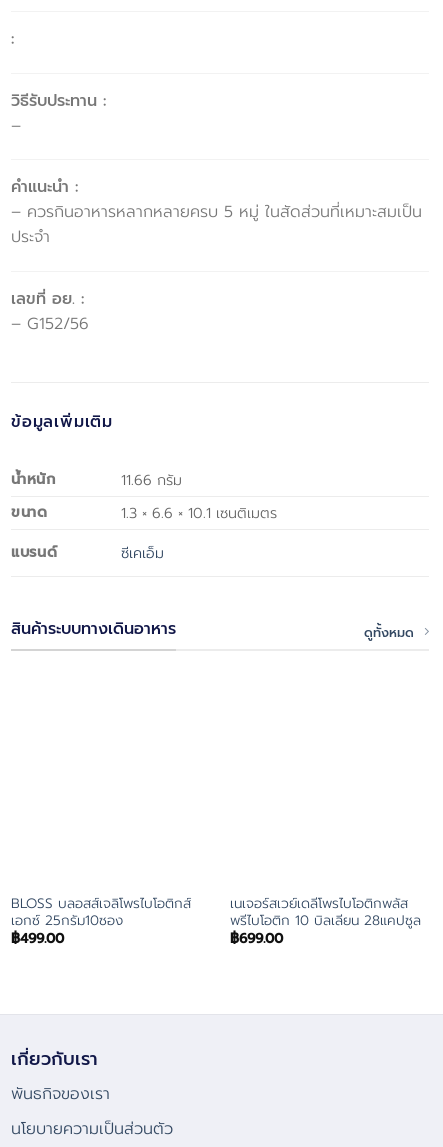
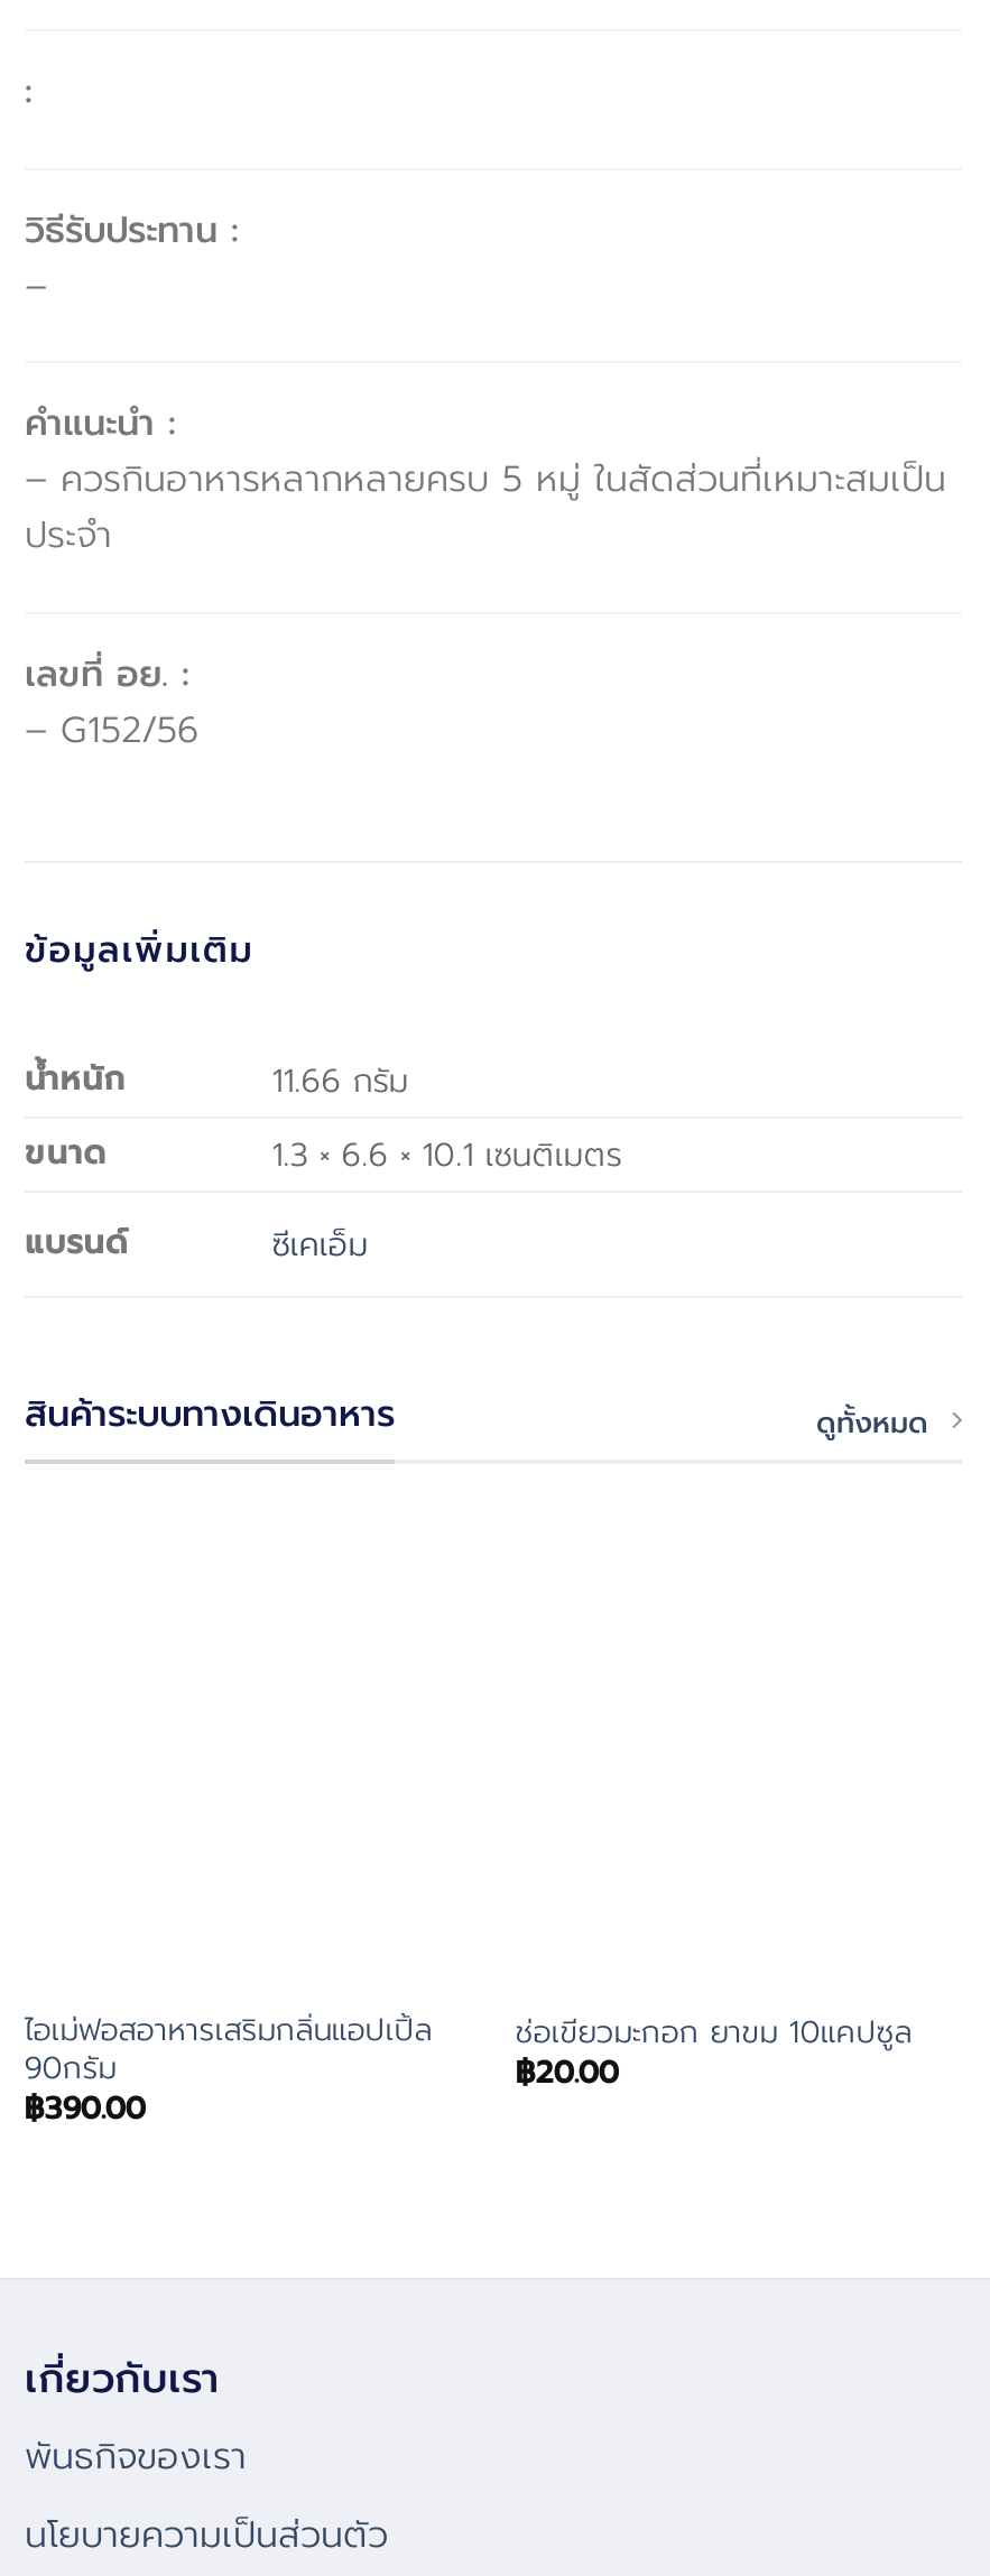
[11,893,191,949] BLOSS บลอสส์เจลิโพรไบโอติกส์ | เอกซ์ 25กรัม10ซอง | ฿499.00 -> [24,2007,432,2133] ไอเม่ฟอสอาหารเสริมกลิ่นแอปเปิ้ล | 90กรัม | ฿390.00
[230,893,421,949] เนเจอร์สเวย์เดลีโพรไบโอติกพลัส | พรีไบโอติก 10 บิลเลียน 28แคปซูล | ฿699.00 -> [515,2008,912,2096] ช่อเขียวมะกอก ยาขม 10แคปซูล | ฿20.00

